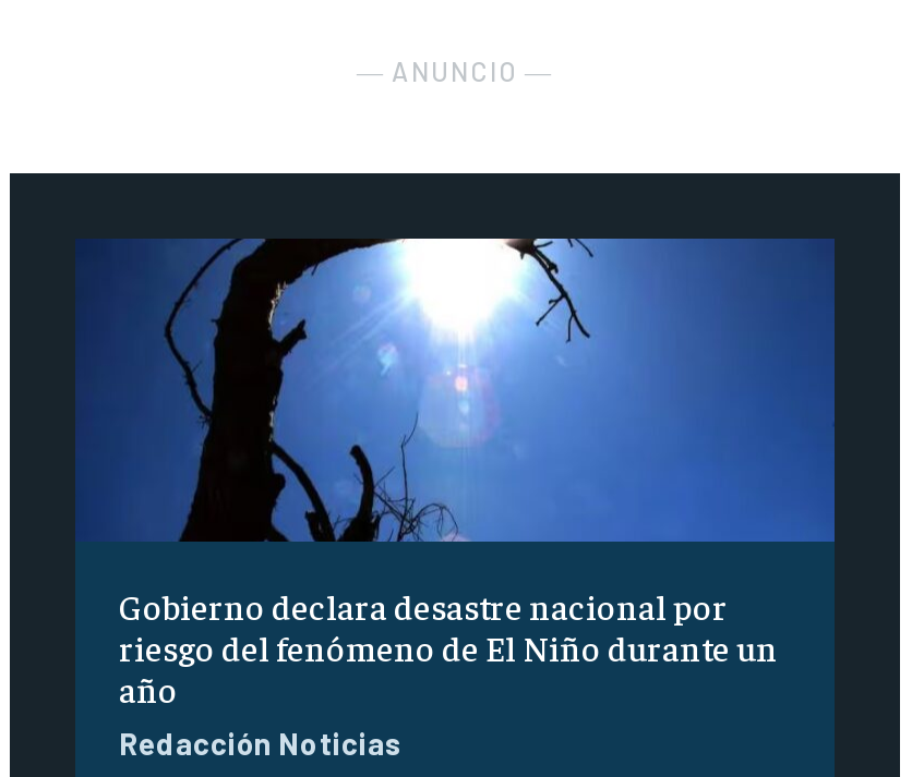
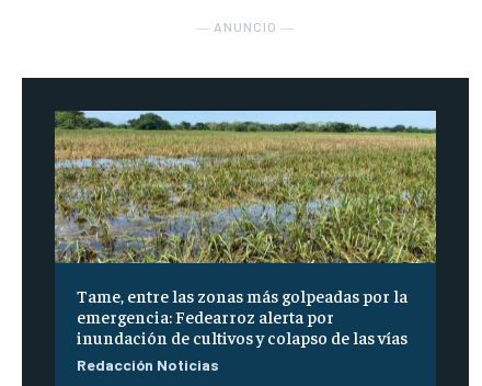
[75,236,837,710] [image] | Gobierno declara desastre nacional por | riesgo del fenómeno de El Niño durante un | año -> [54,110,437,348] [image] | Tame, entre las zonas más golpeadas por la | emergencia: Fedearroz alerta por | inundación de cultivos y colapso de las vías

